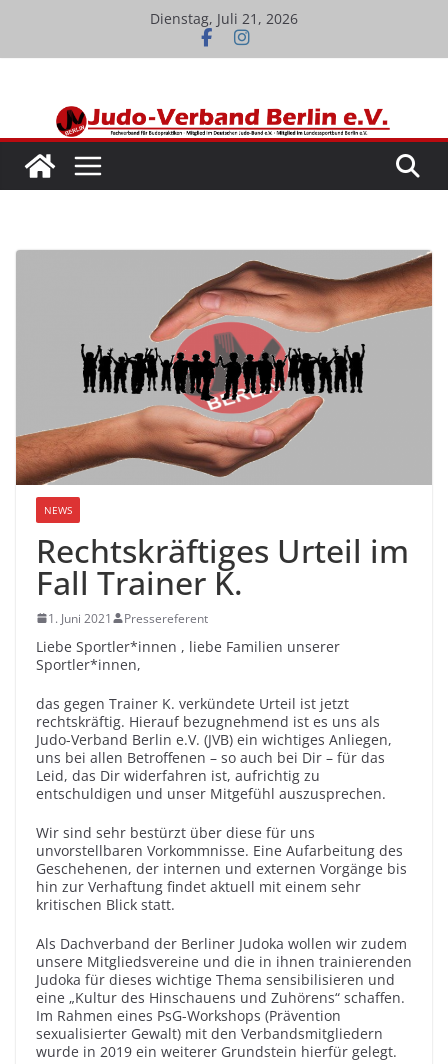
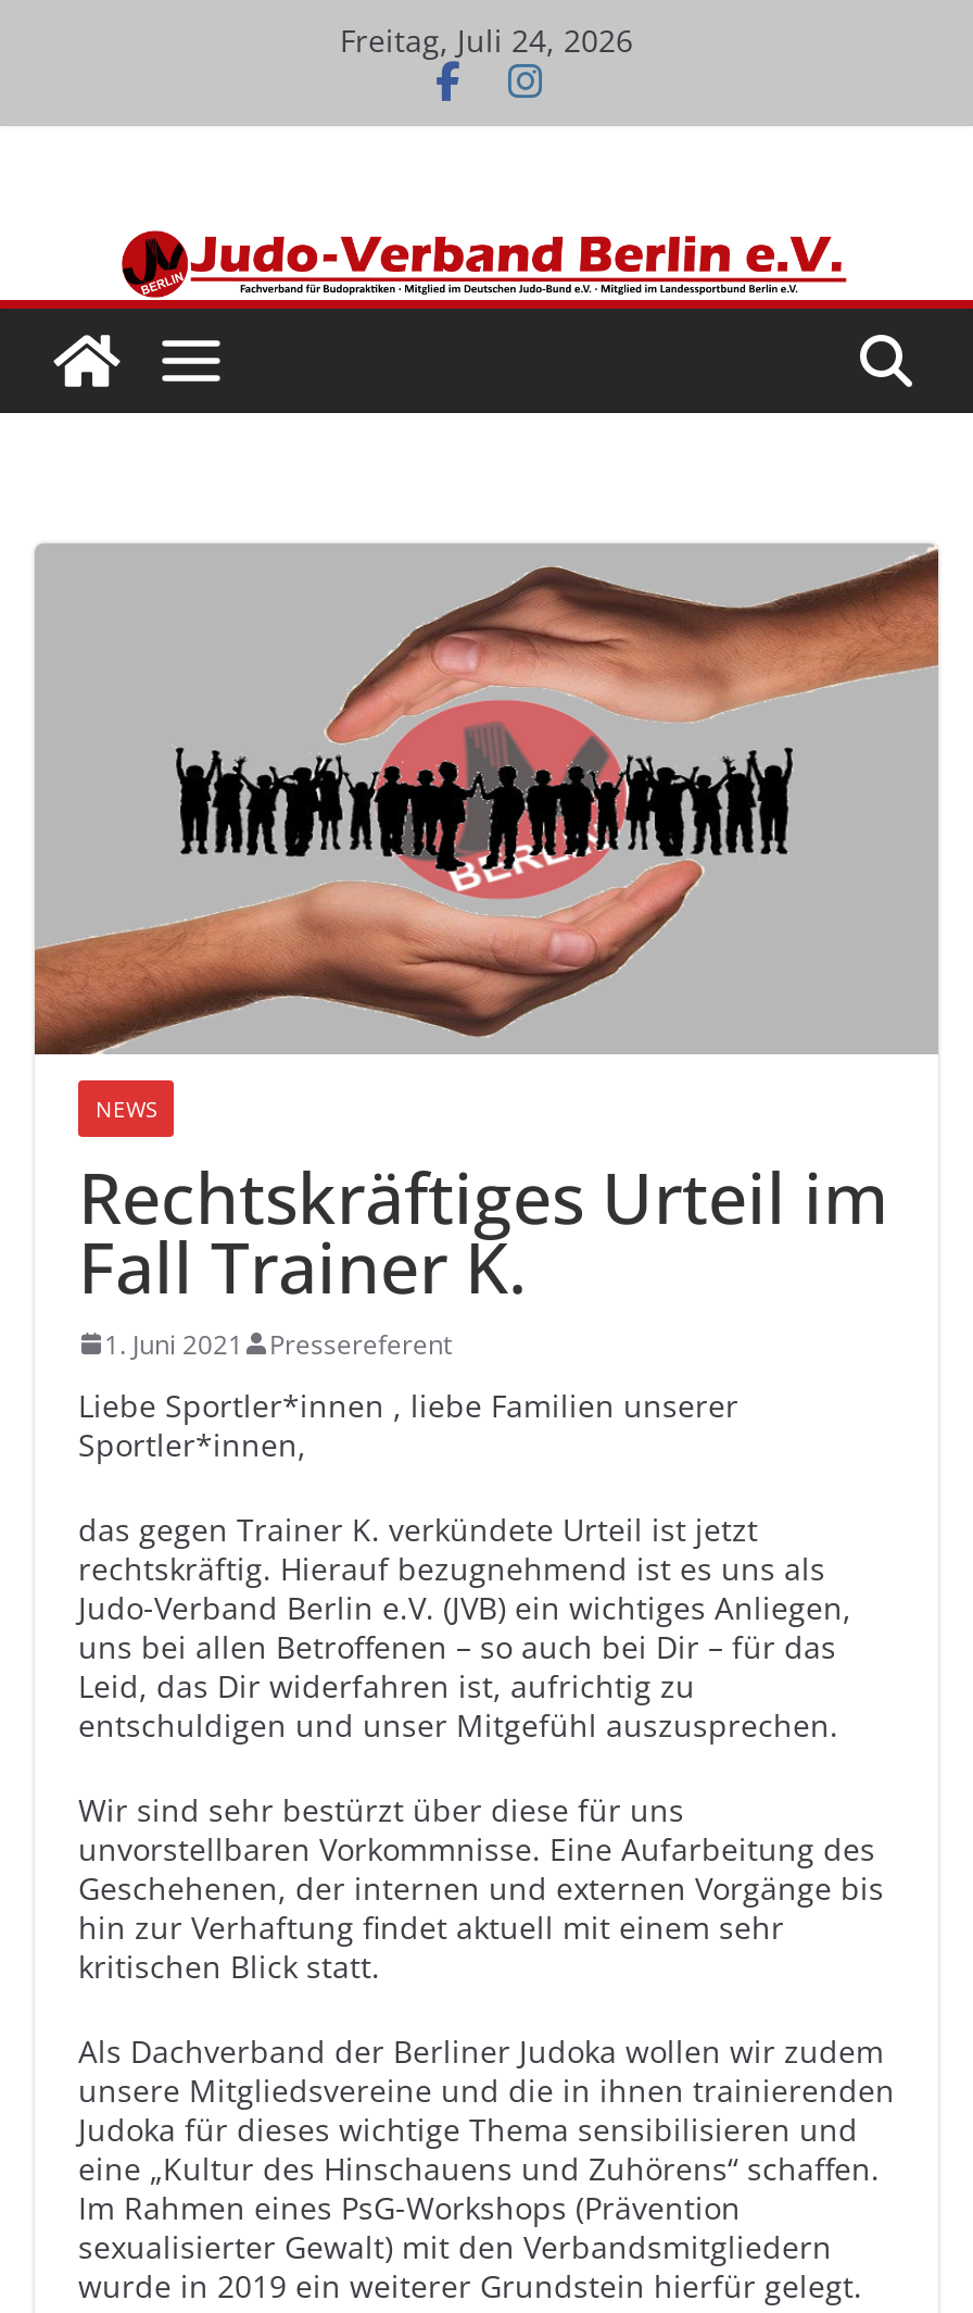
[150,9,298,28] Dienstag, Juli 21, 2026 -> [340,20,633,61] Freitag, Juli 24, 2026

